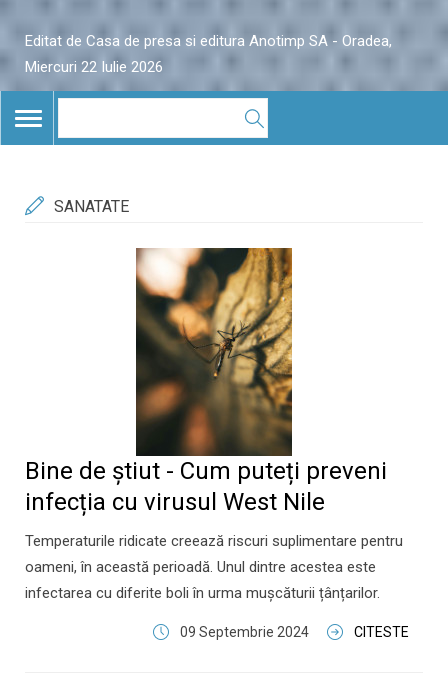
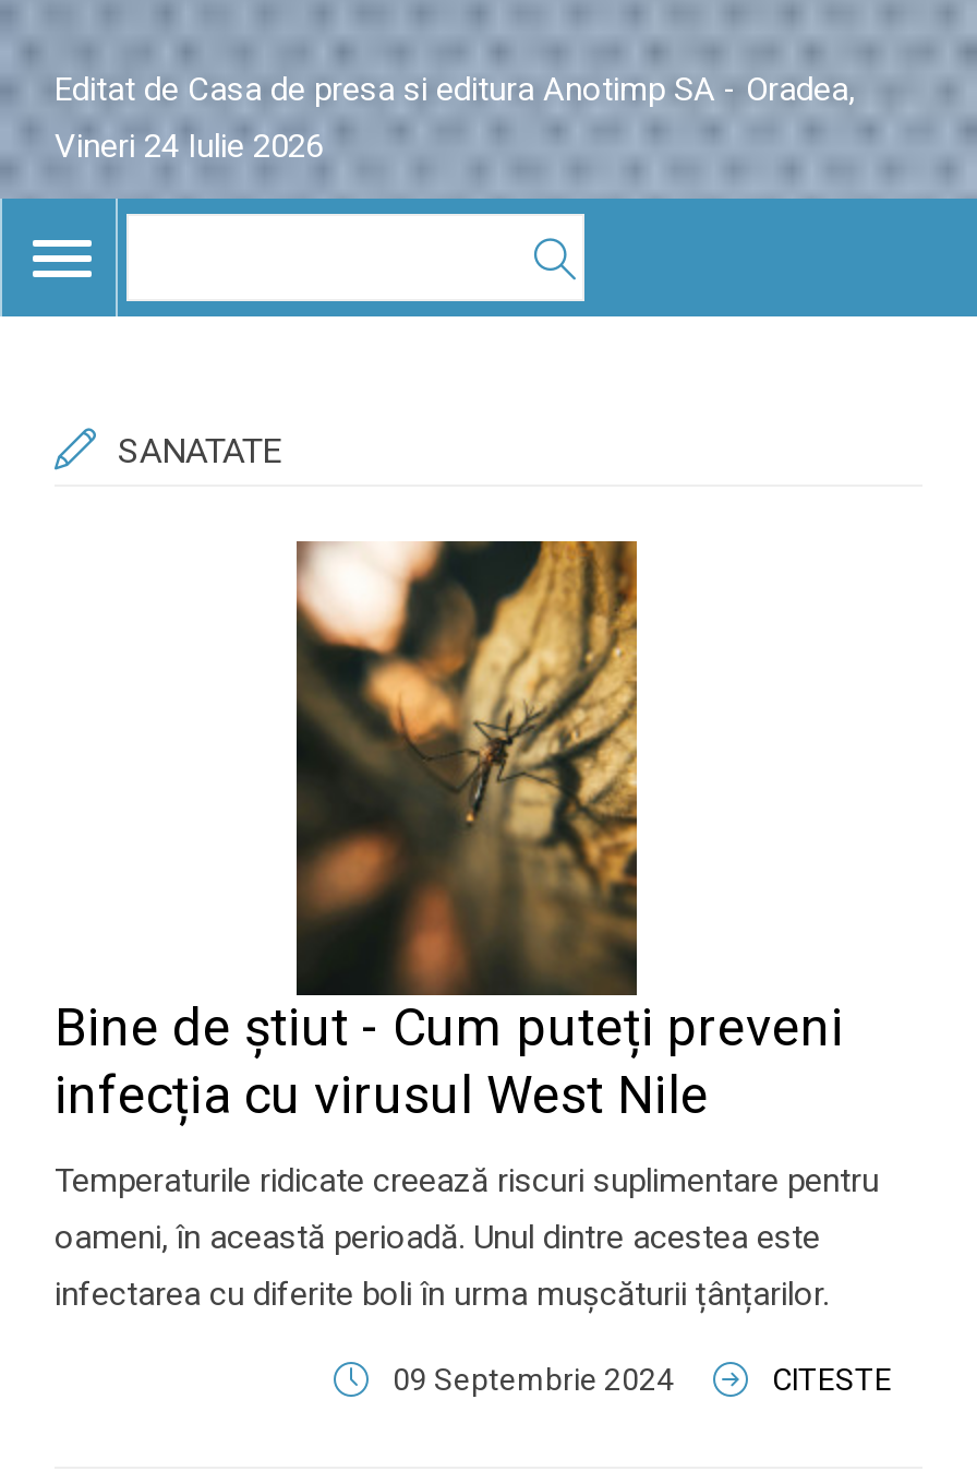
[25,58,163,76] Miercuri 22 Iulie 2026 -> [55,127,323,166] Vineri 24 Iulie 2026

